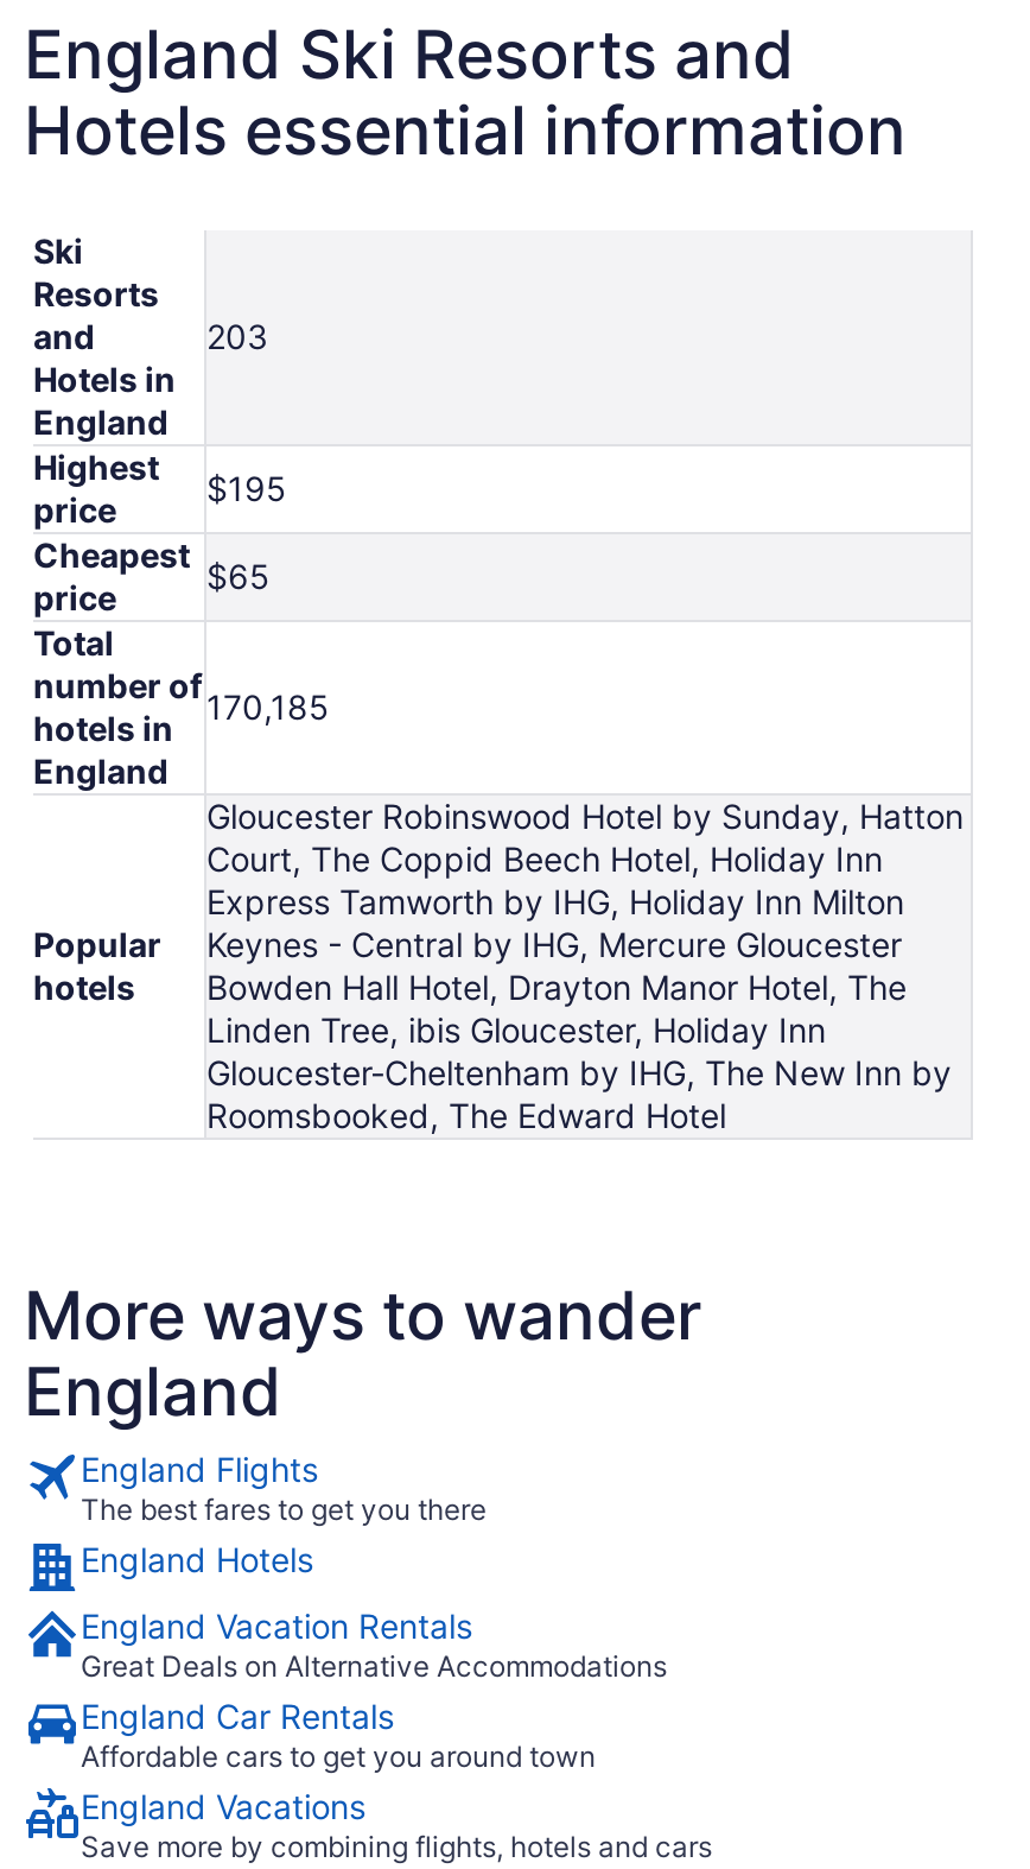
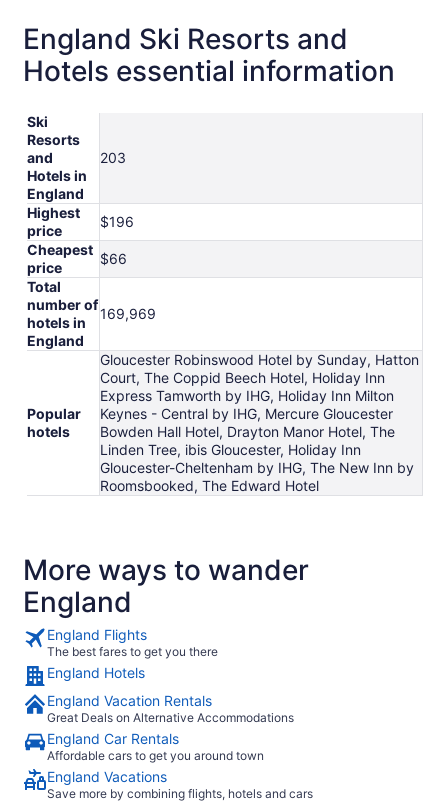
[206,468,287,508] $195 -> [100,213,134,230] $196
[206,555,271,596] $65 -> [100,250,127,267] $66
[206,686,330,726] 170,185 -> [100,305,156,322] 169,969

